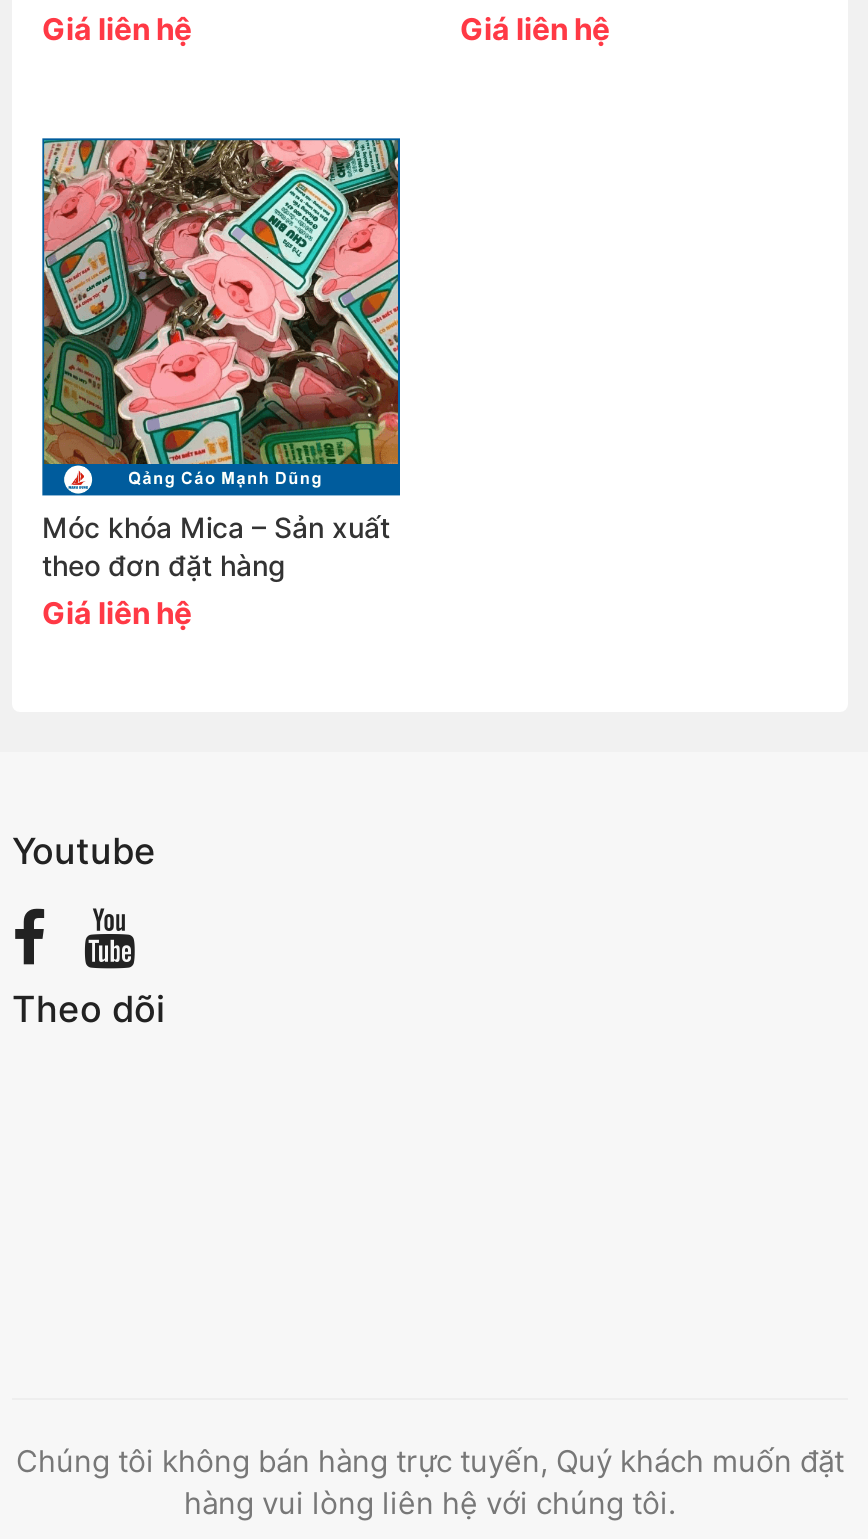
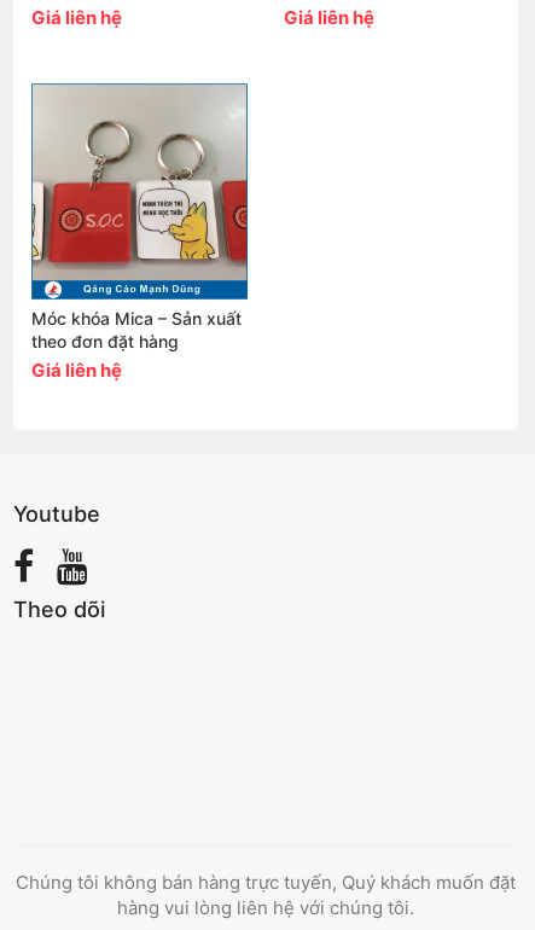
[42,138,400,466] [image] -> [31,83,248,281] [image]

